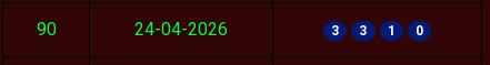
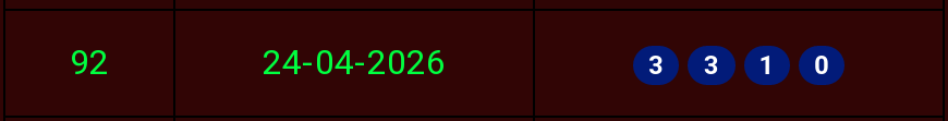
[36,19,56,40] 90 -> [70,41,109,83] 92

